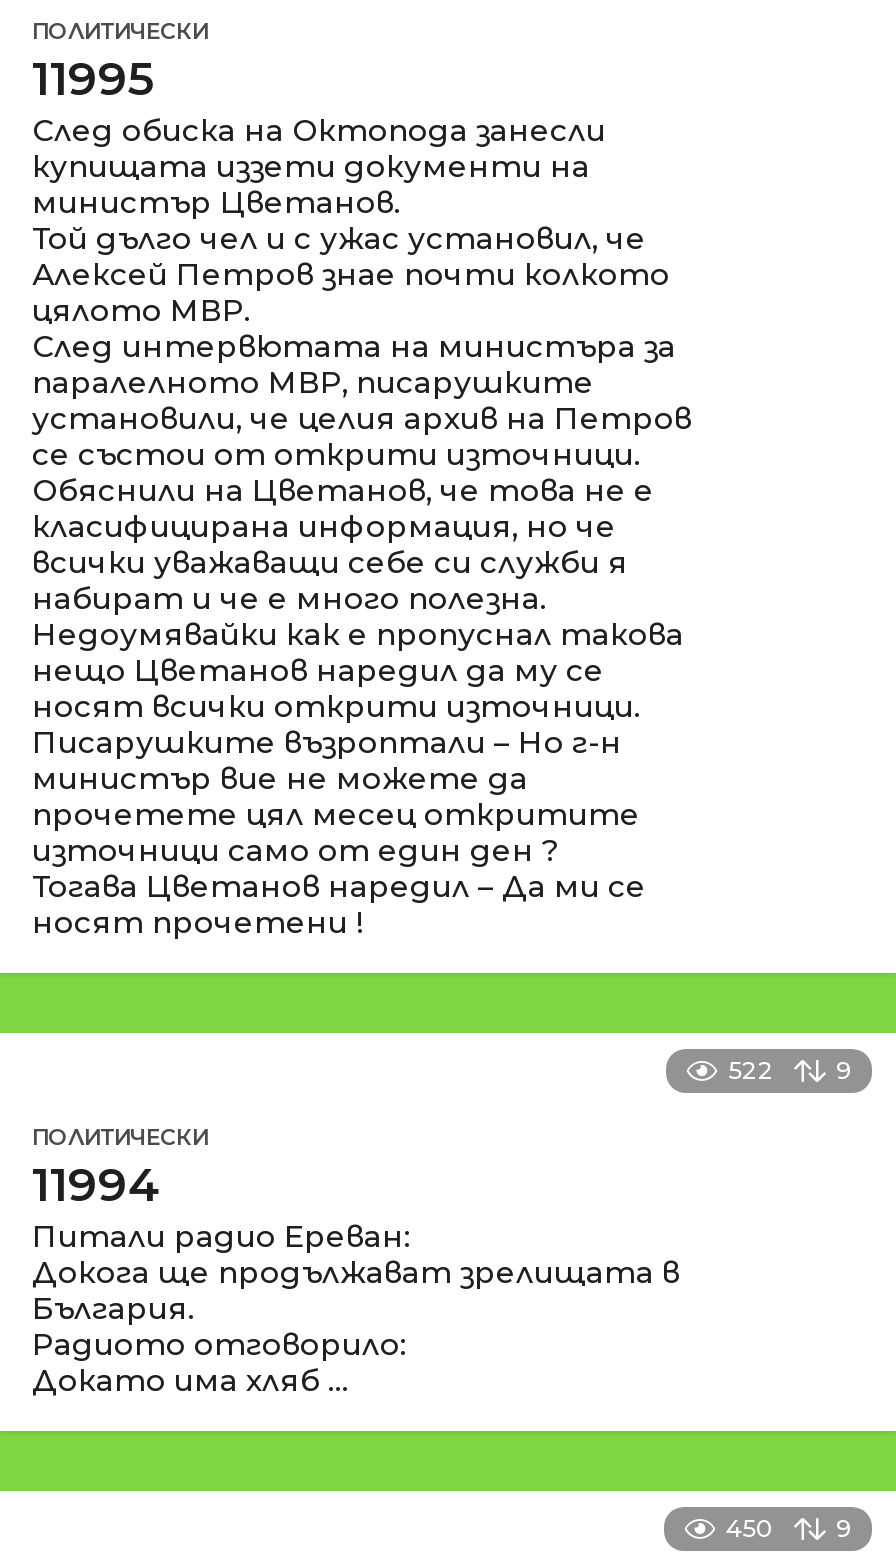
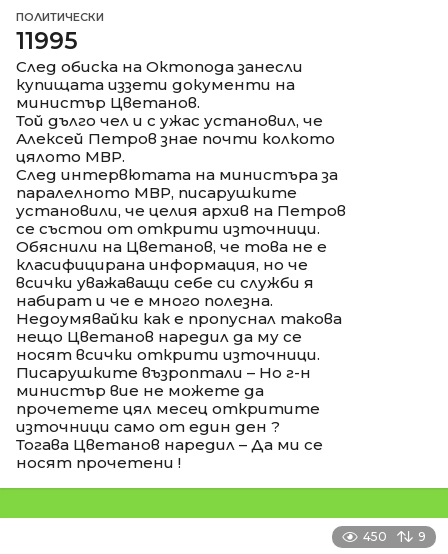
[32,1055,852,1399] 522 | 9 | ПОЛИТИЧЕСКИ | 11994 | Питали радио Ереван: | Докога ще продължават зрелищата в | България. | Радиото отговорило: | Докато има хляб … -> none

